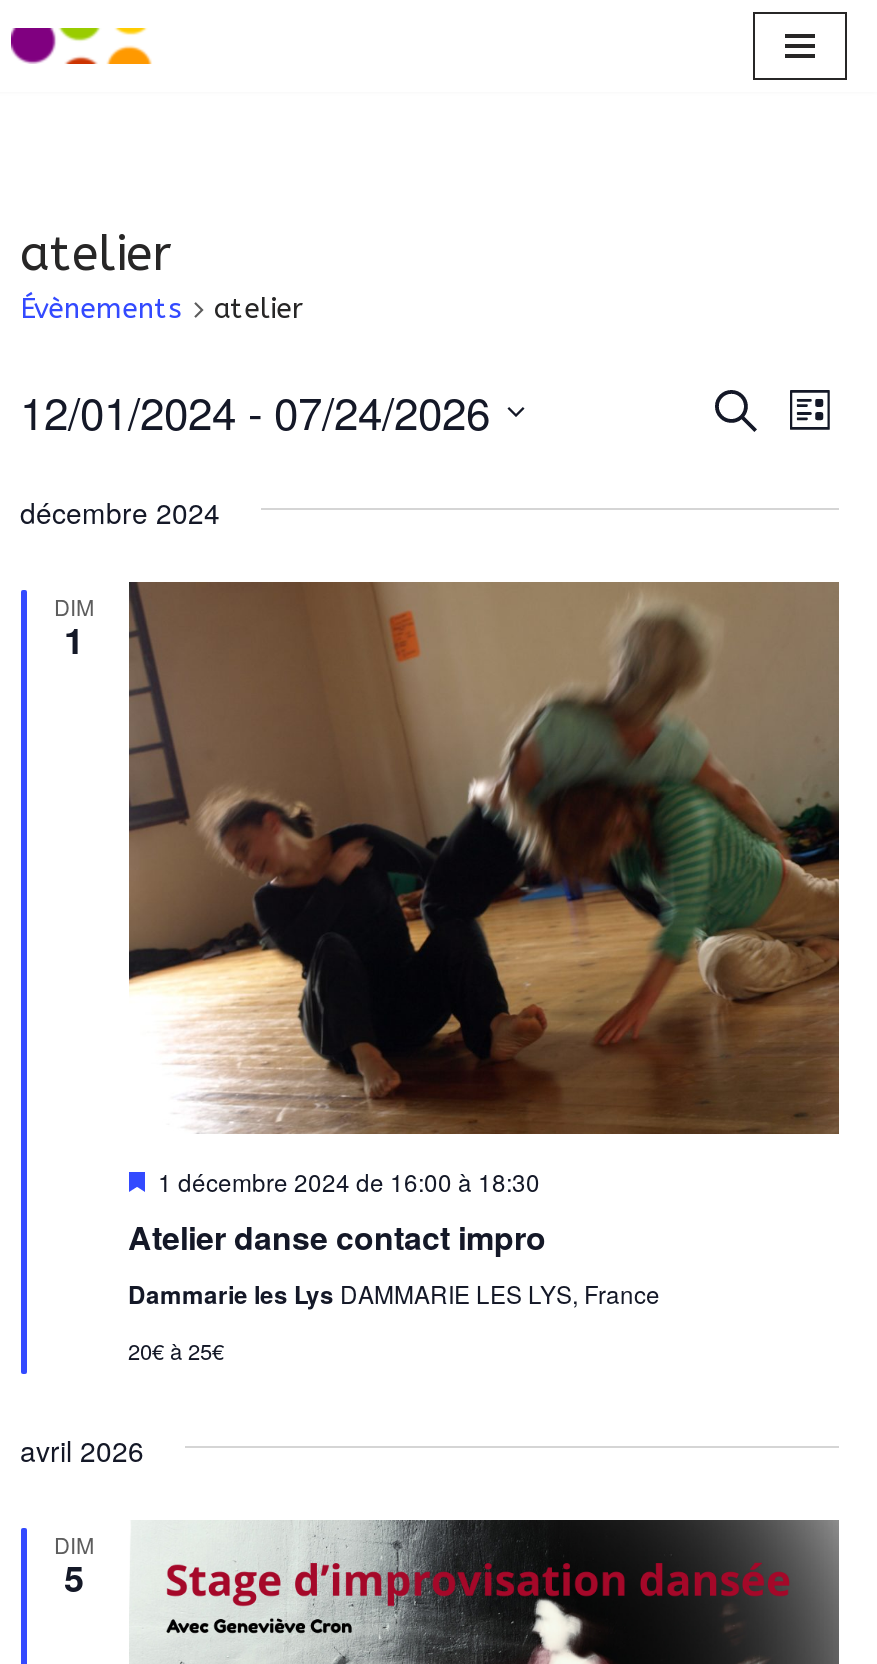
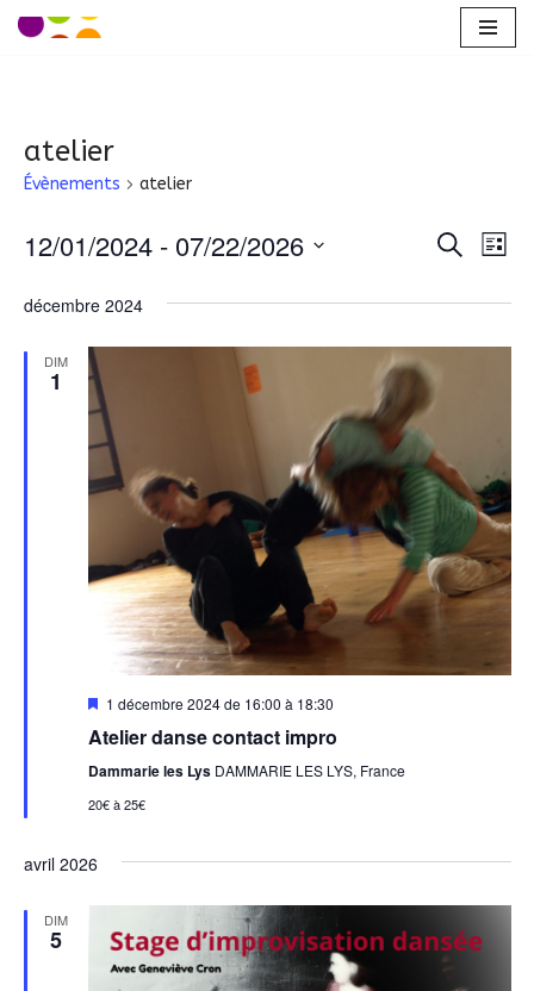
[20,380,490,442] 12/01/2024 - 07/24/2026 -> [23,226,303,263] 12/01/2024 - 07/22/2026

